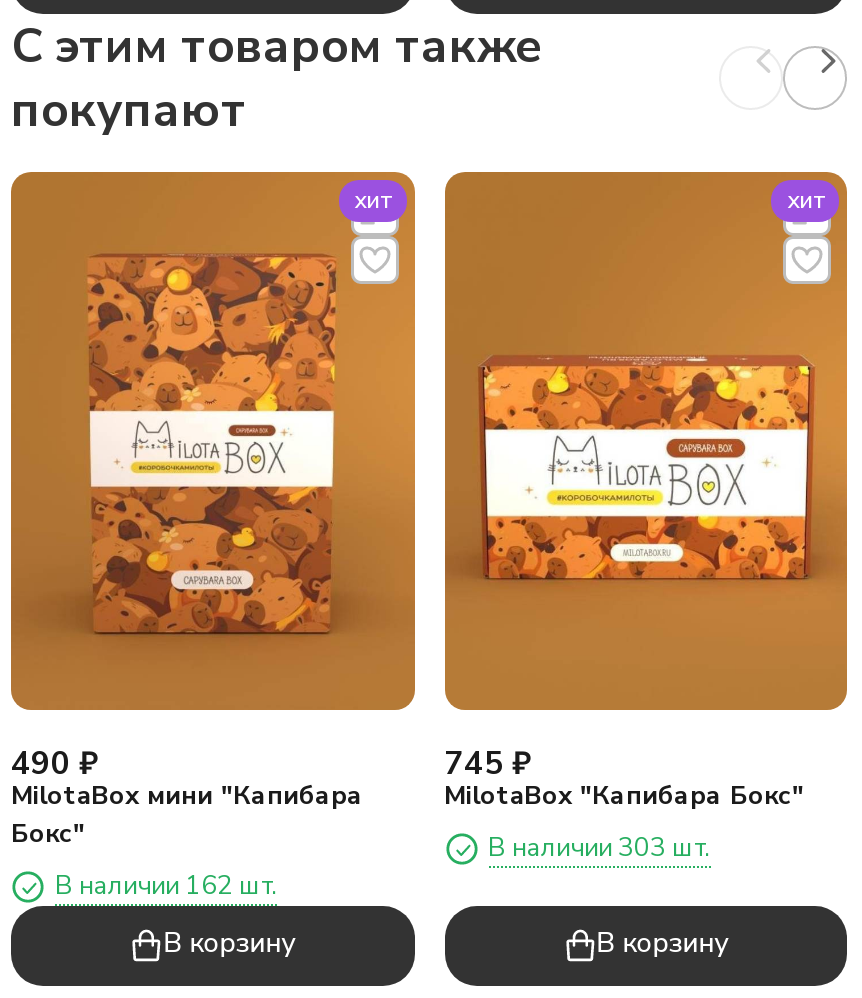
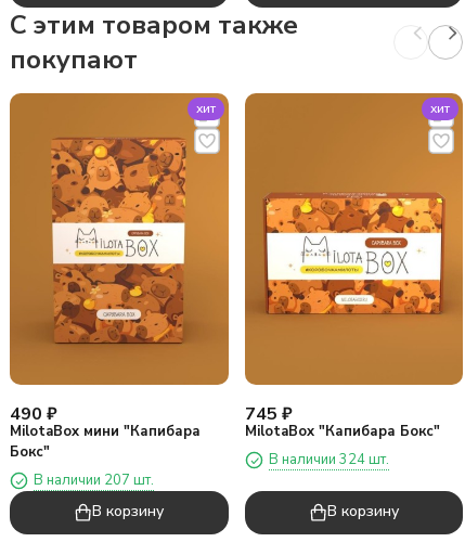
[488,829,710,865] В наличии 303 шт. -> [268,449,389,469] В наличии 324 шт.
[55,867,277,903] В наличии 162 шт. -> [34,470,154,490] В наличии 207 шт.

